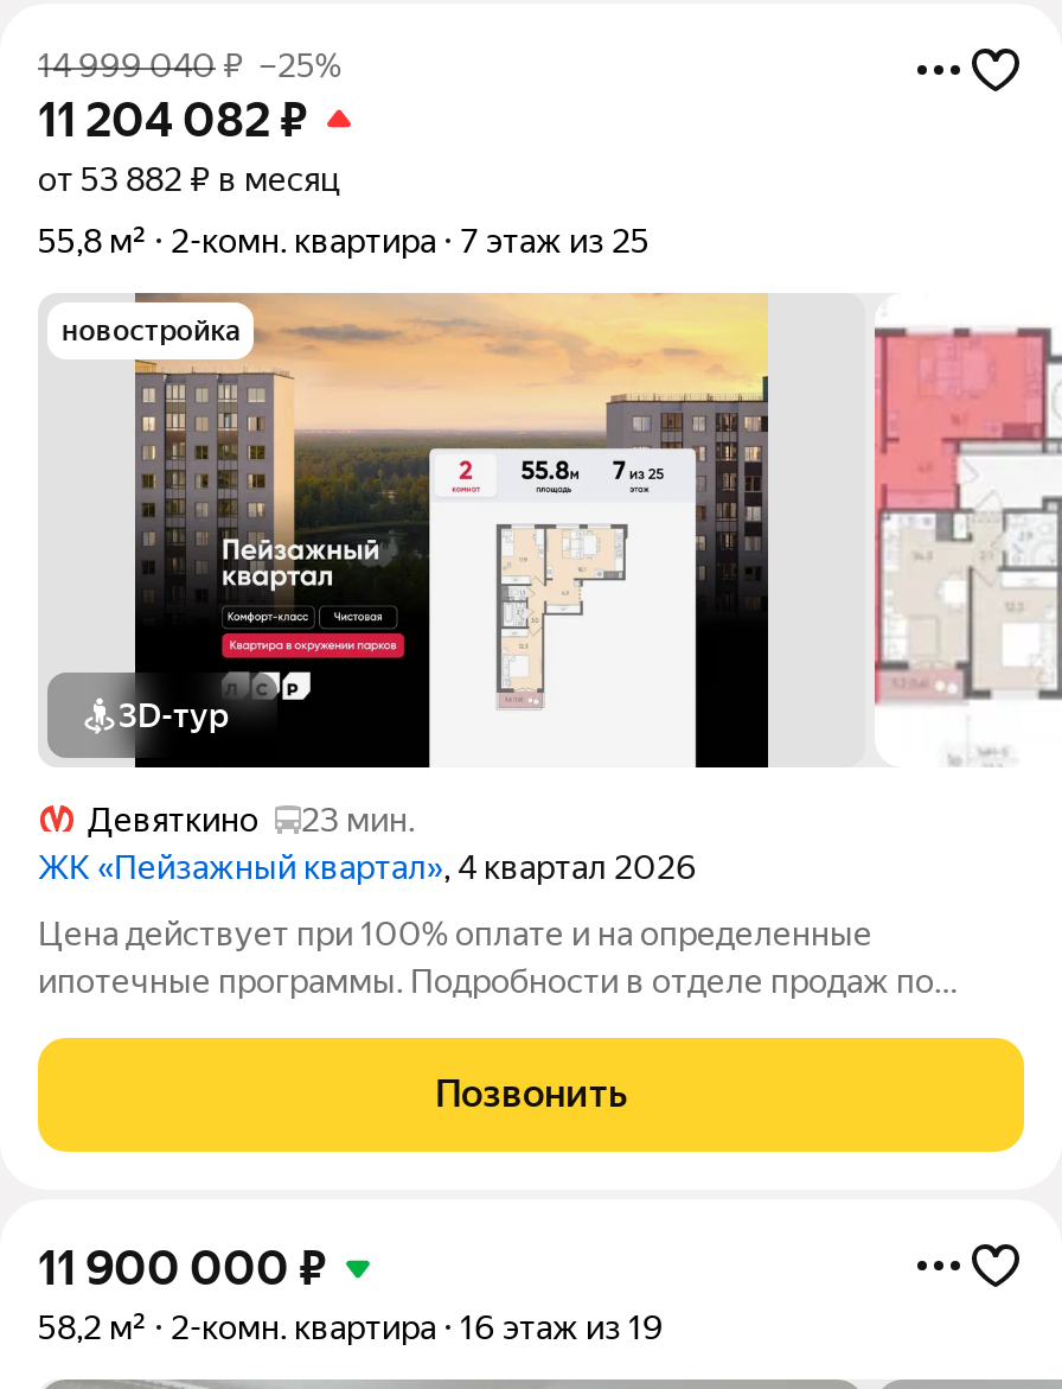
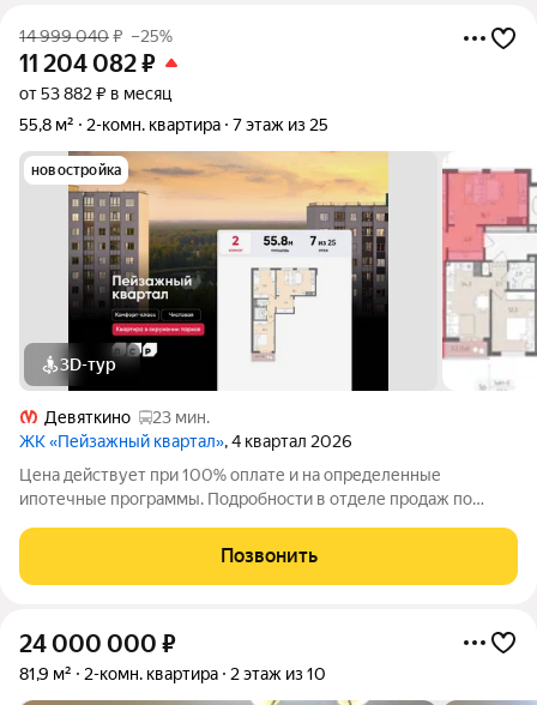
[38,1239,327,1296] 11 900 000 ₽ -> [19,629,176,658] 24 000 000 ₽
[38,1308,147,1346] 58,2 м² -> [19,664,72,683] 81,9 м²
[460,1308,664,1346] 16 этаж из 19 -> [230,664,326,683] 2 этаж из 10

